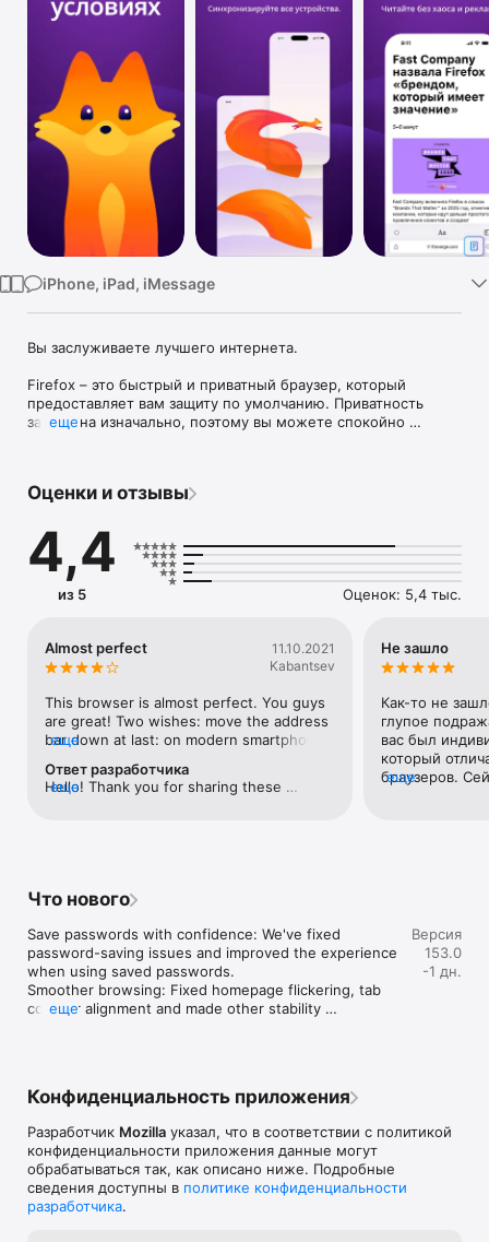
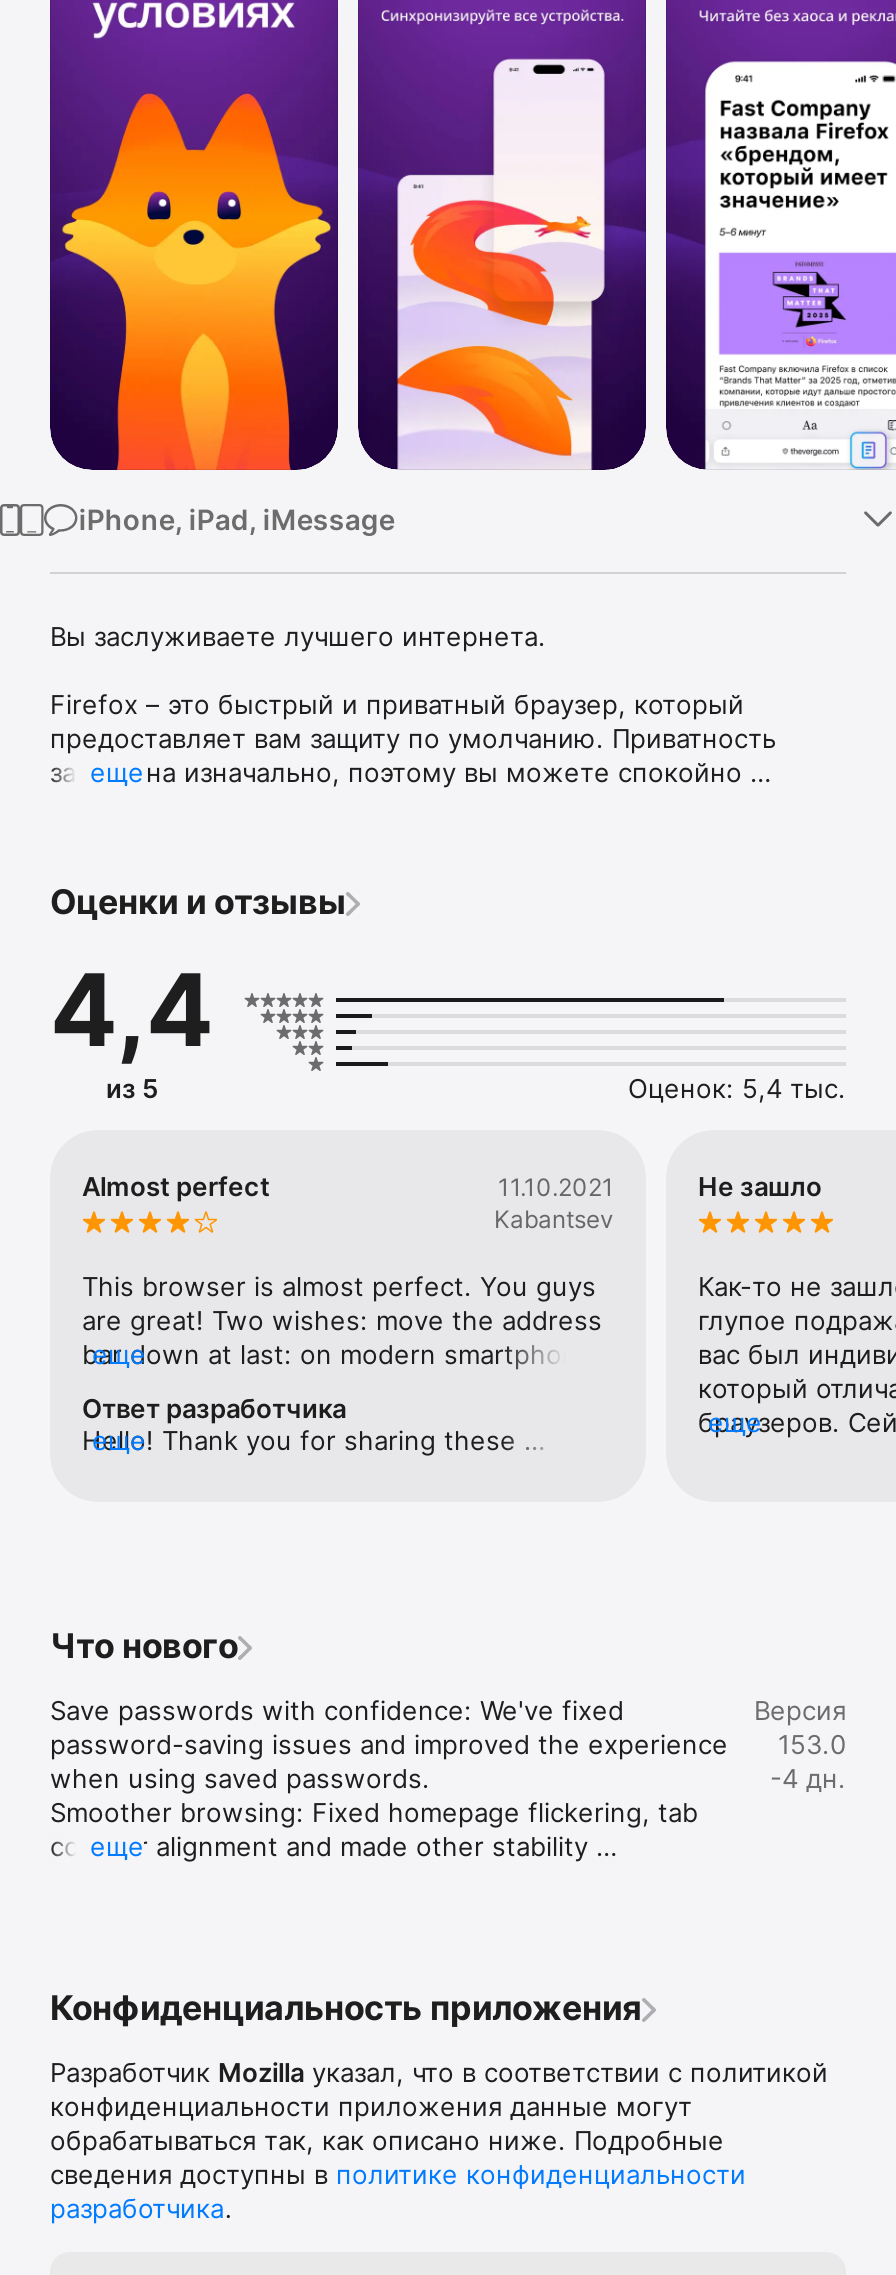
[422,962,462,980] -1 дн. -> [770,1762,846,1794] -4 дн.

